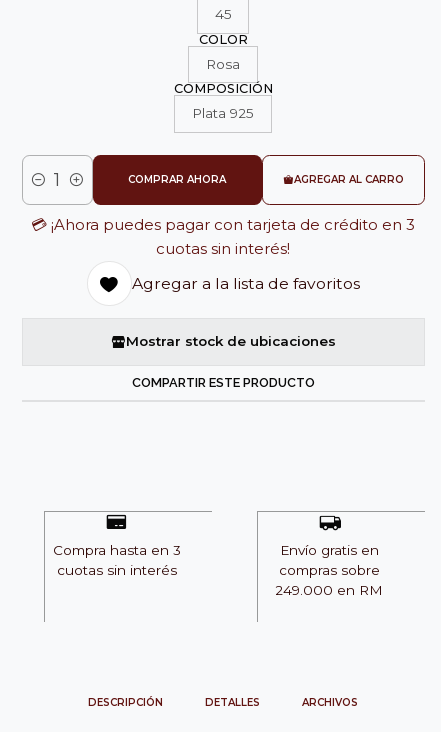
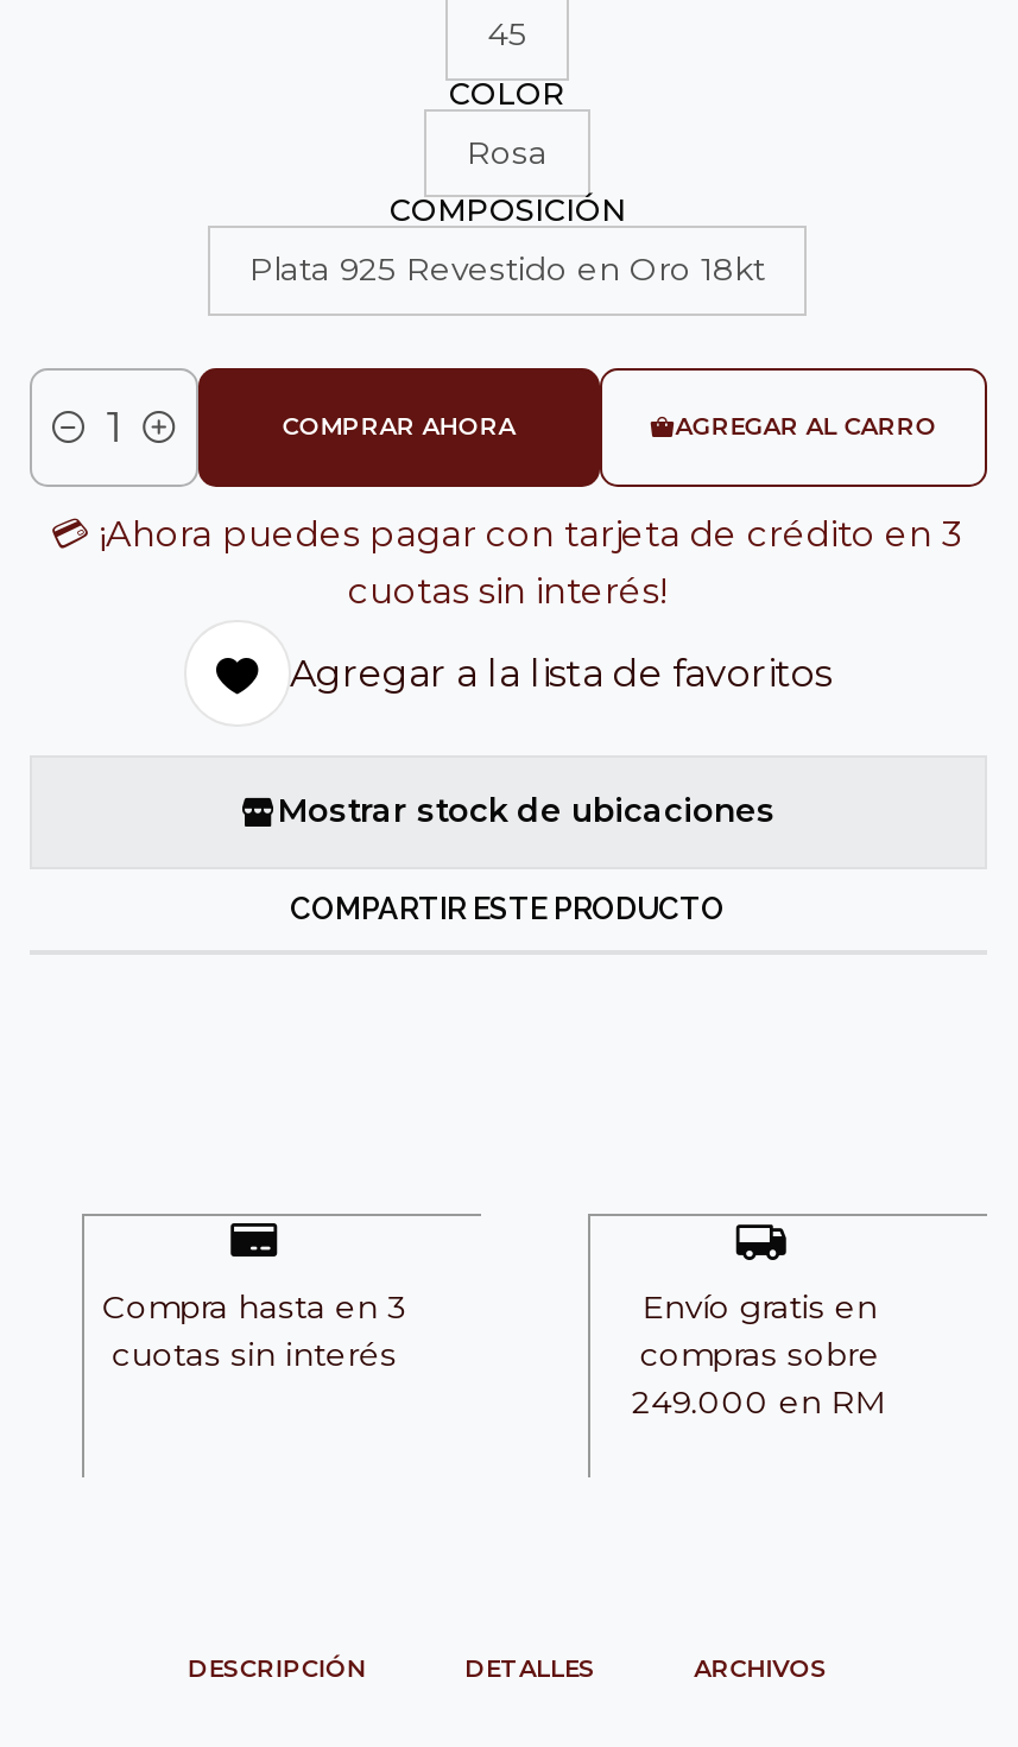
[192,105,254,121] Plata 925 -> [249,250,765,288] Plata 925 Revestido en Oro 18kt

